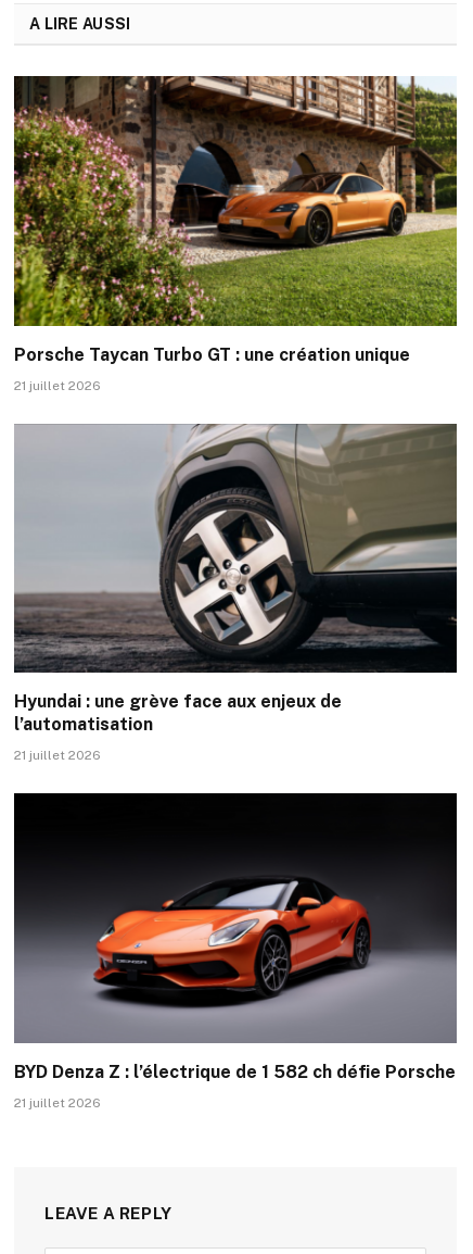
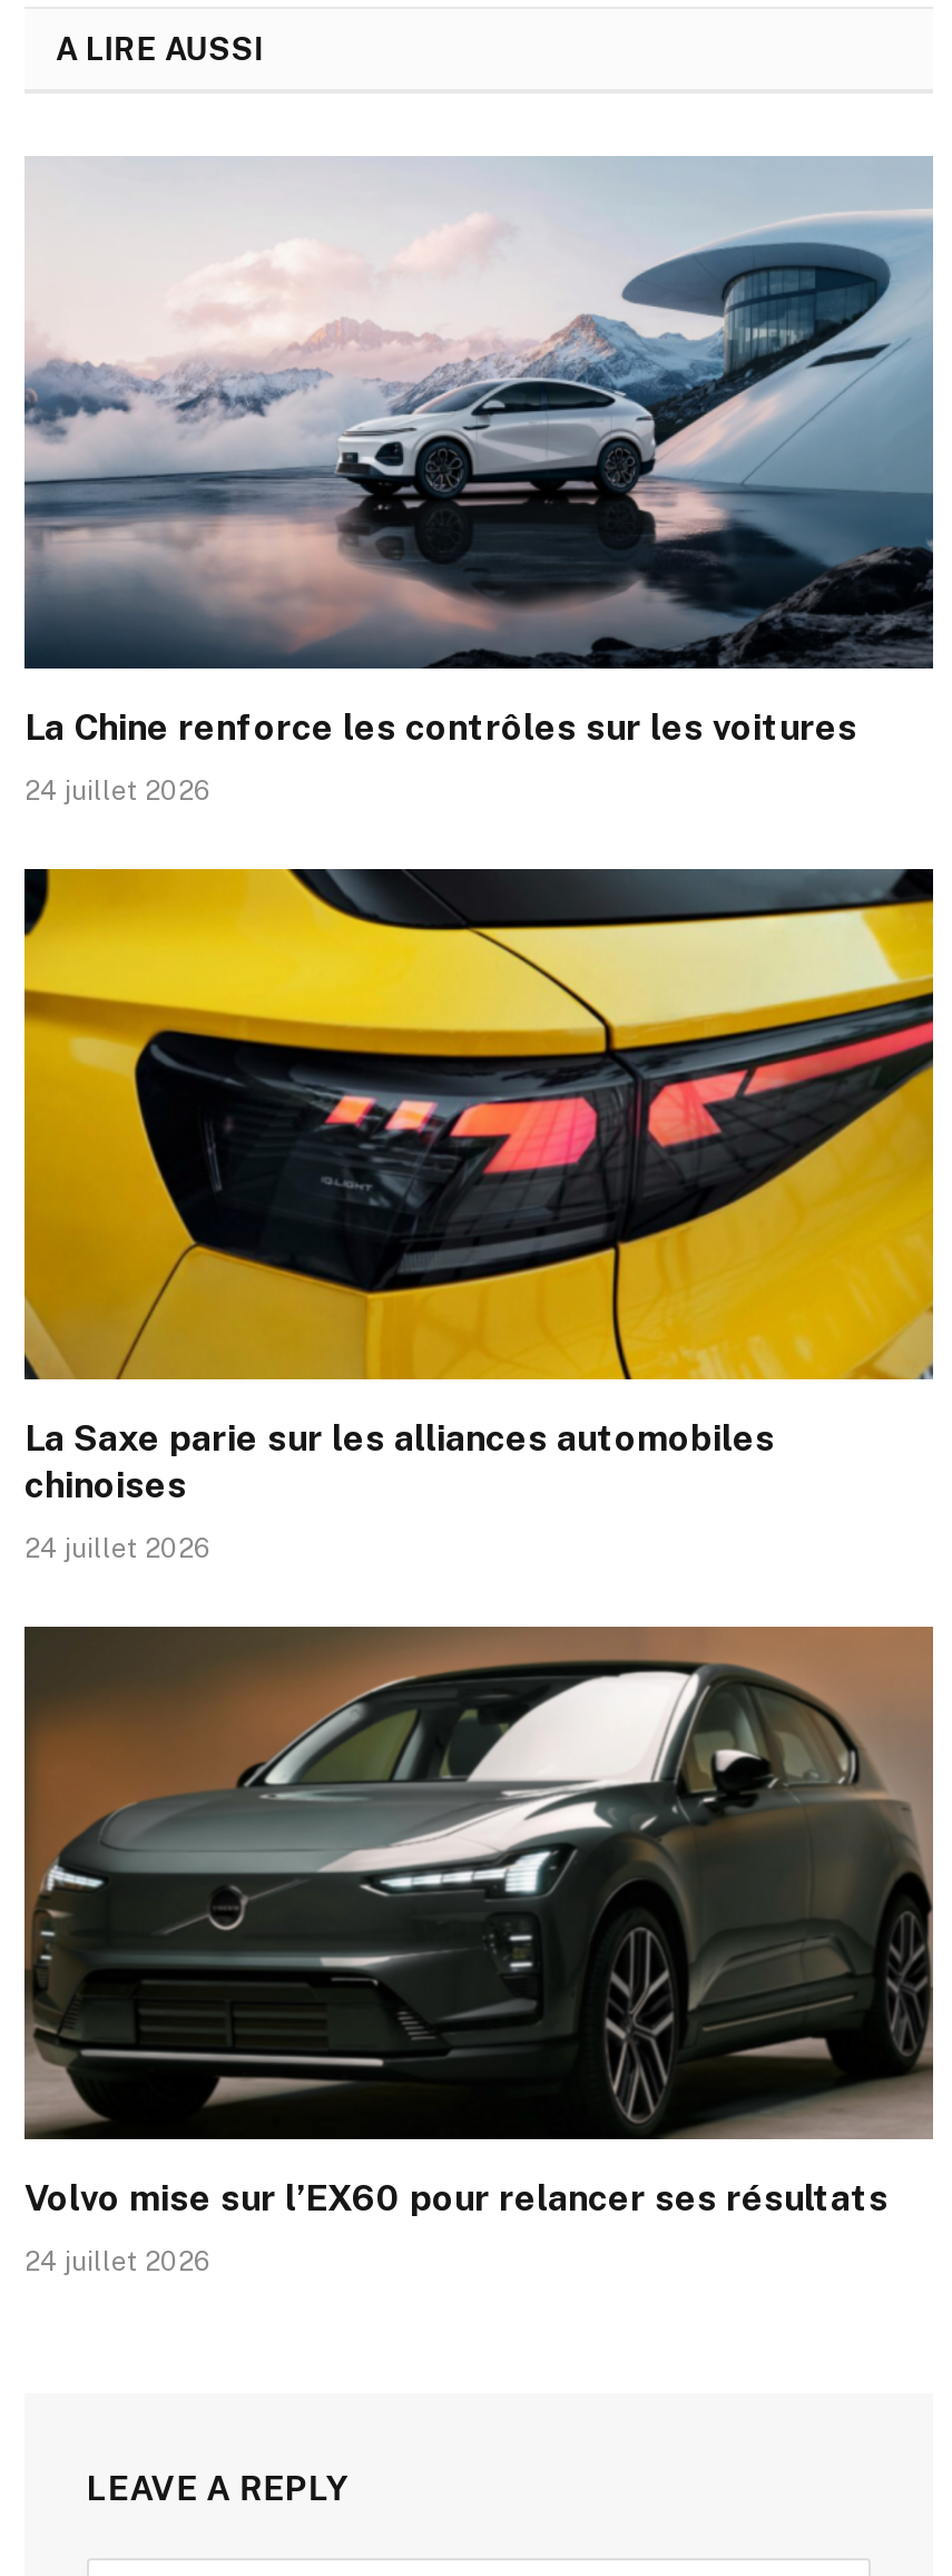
[13,75,458,365] [image] | Porsche Taycan Turbo GT : une création unique -> [22,156,935,749] [image] | La Chine renforce les contrôles sur les voitures
[14,378,101,393] 21 juillet 2026 -> [24,775,212,806] 24 juillet 2026
[13,423,458,735] [image] | Hyundai : une grève face aux enjeux de | l’automatisation -> [22,867,935,1507] [image] | La Saxe parie sur les alliances automobiles | chinoises
[14,748,101,763] 21 juillet 2026 -> [24,1534,212,1565] 24 juillet 2026
[14,792,458,1082] [image] | BYD Denza Z : l’électrique de 1 582 ch défie Porsche -> [24,1624,935,2219] [image] | Volvo mise sur l’EX60 pour relancer ses résultats
[14,1095,101,1110] 21 juillet 2026 -> [24,2246,212,2277] 24 juillet 2026

